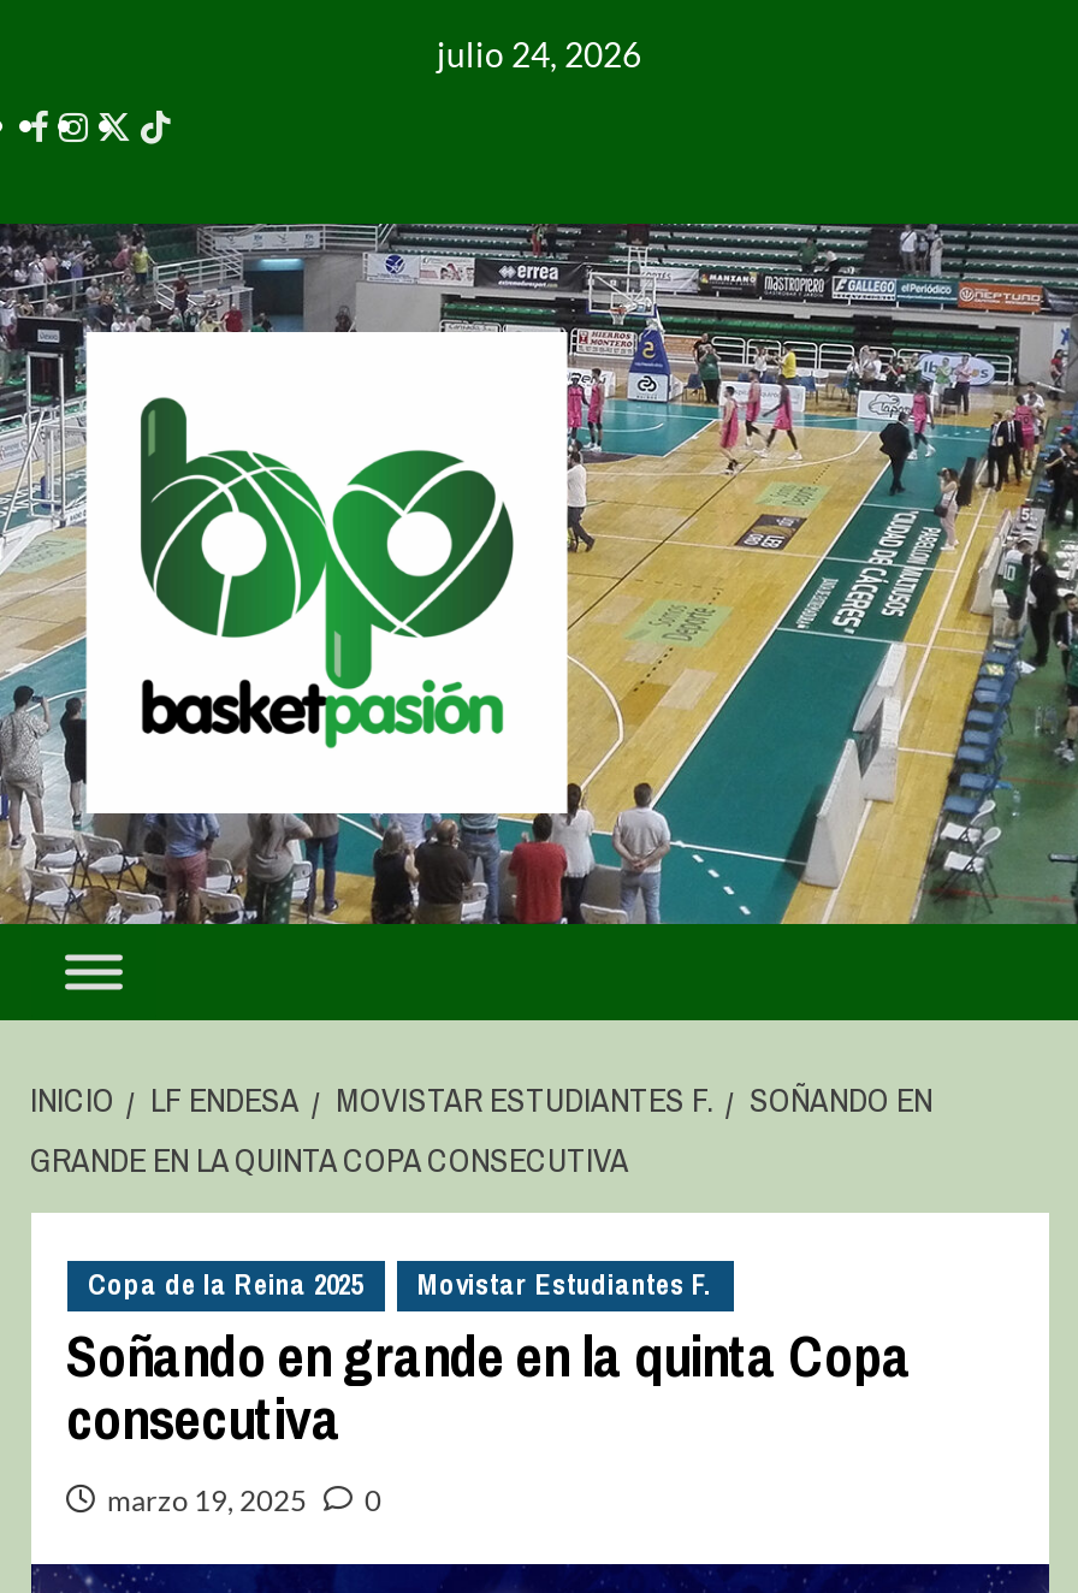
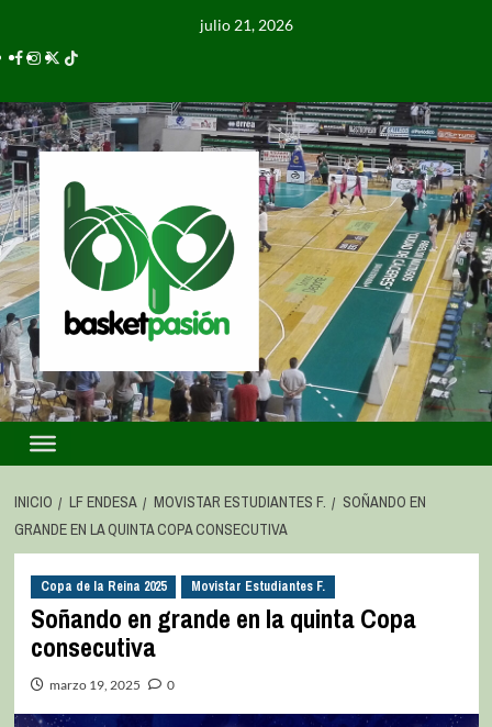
[437,34,641,75] julio 24, 2026 -> [199,15,293,34] julio 21, 2026

